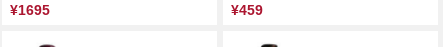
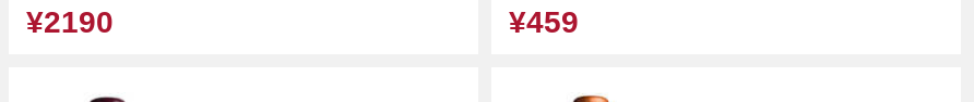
[10,2,50,18] ¥1695 -> [26,5,114,40] ¥2190

